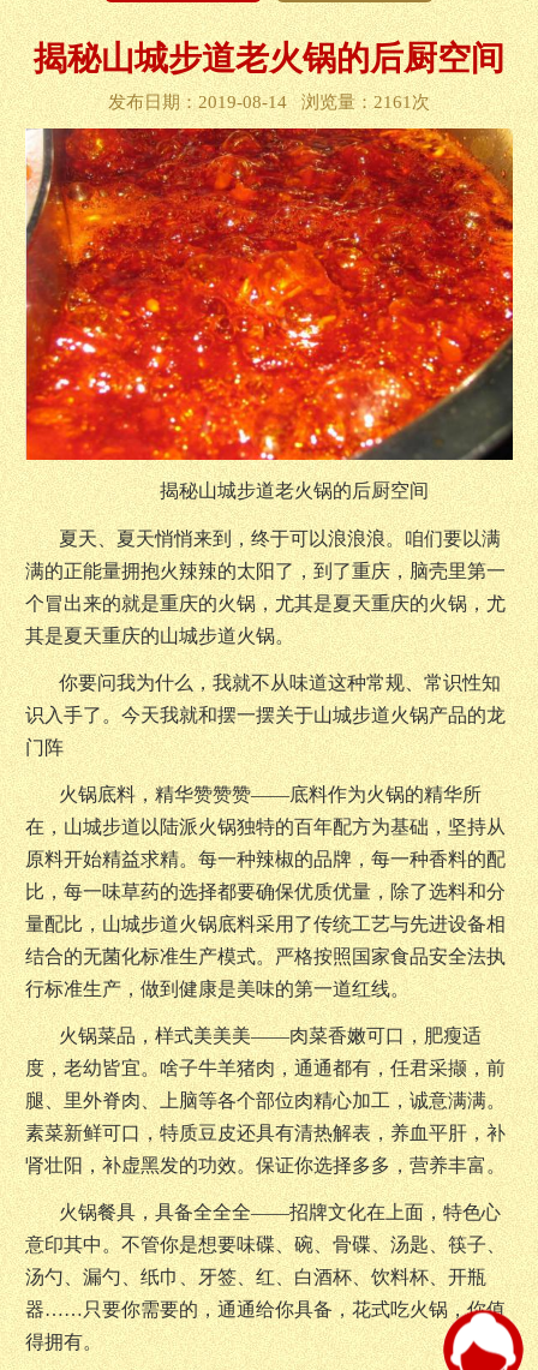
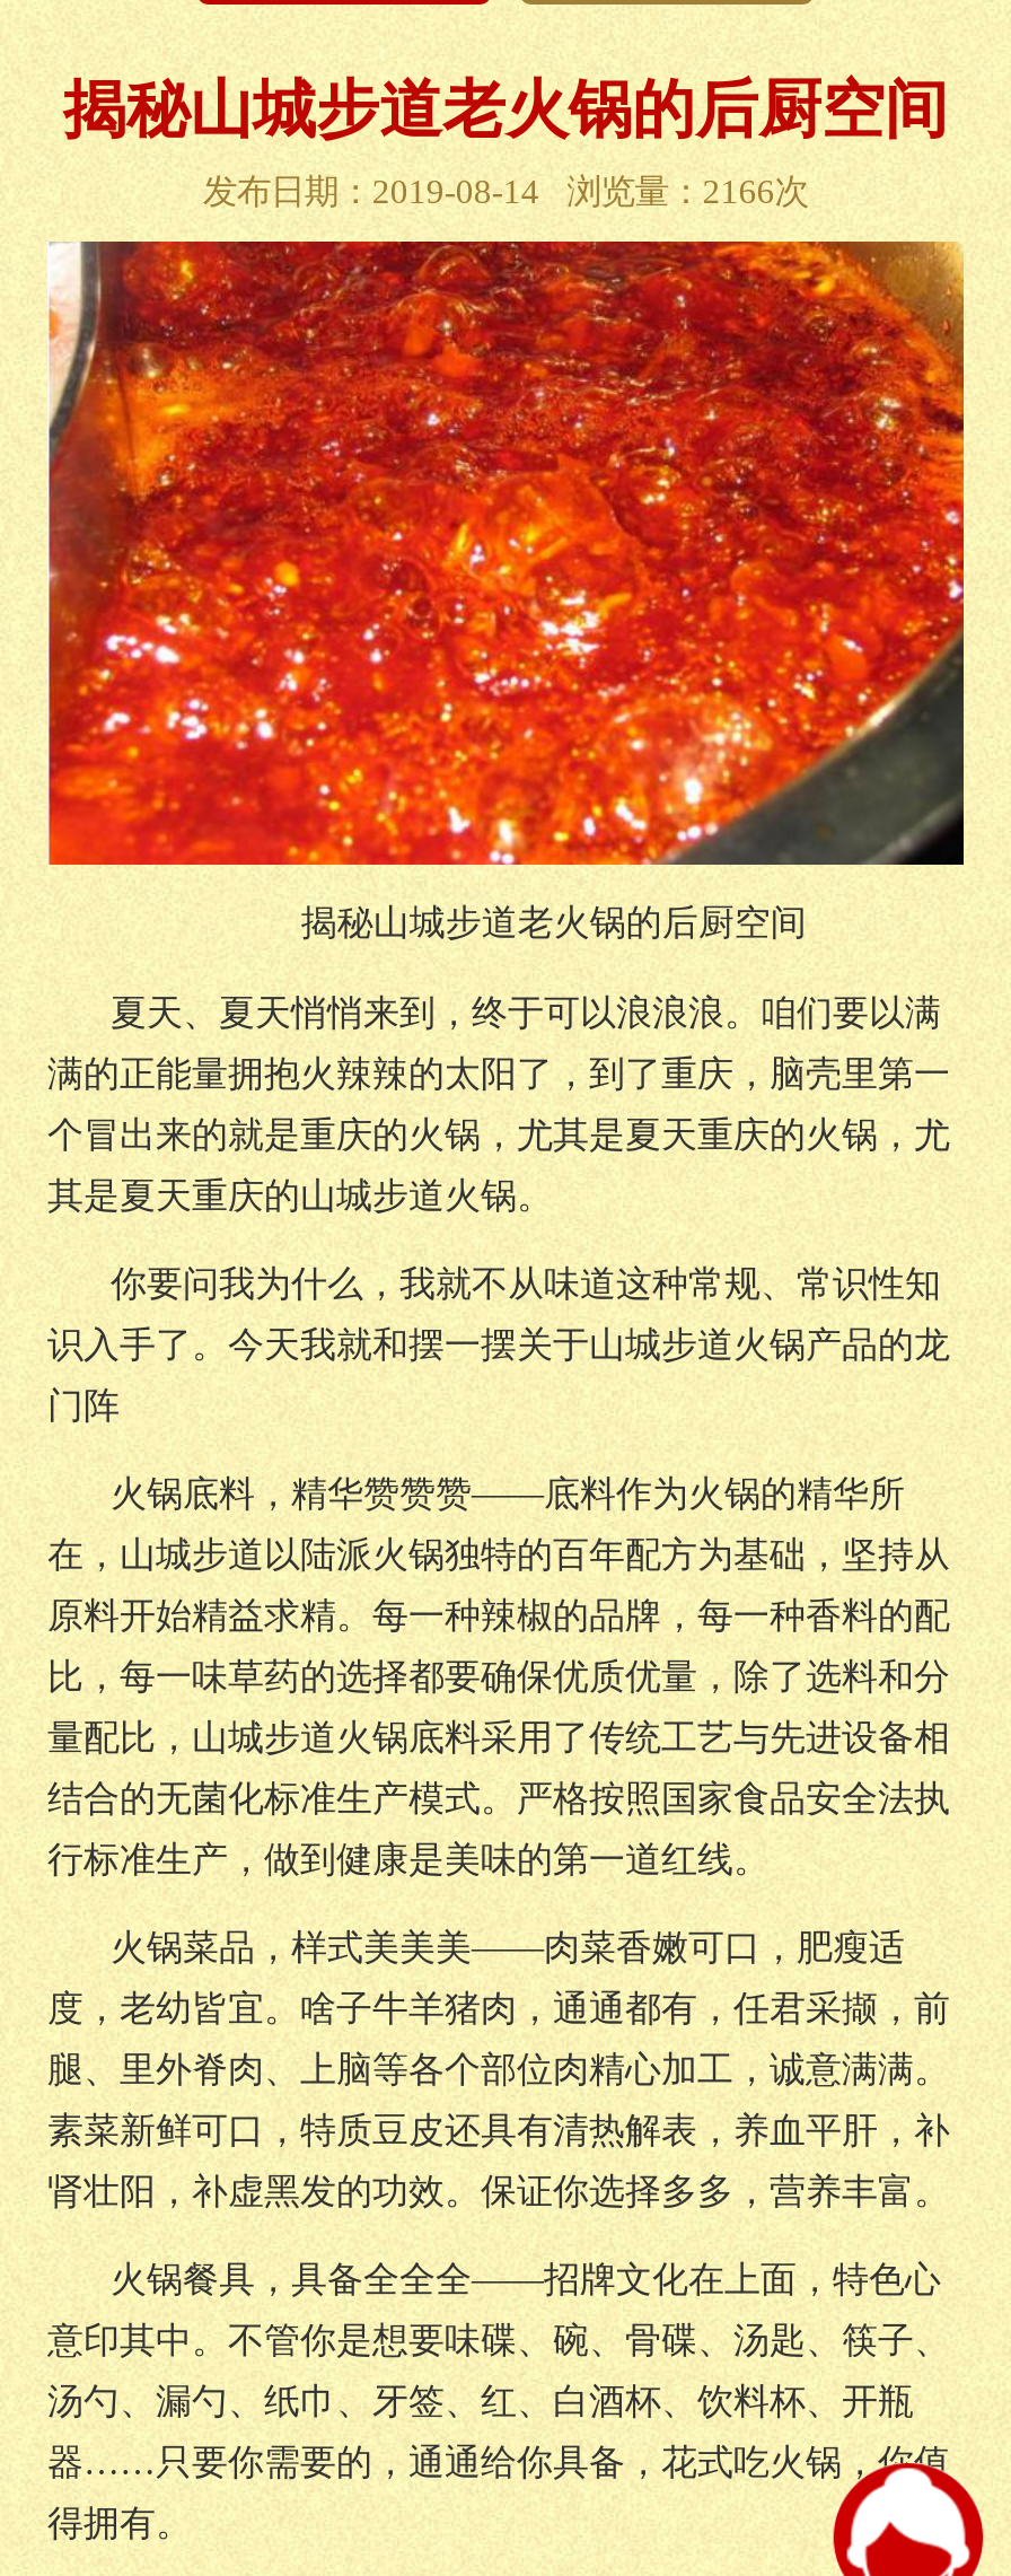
[108,91,430,112] 发布日期：2019-08-14 浏览量：2161次 -> [203,172,808,210] 发布日期：2019-08-14 浏览量：2166次

